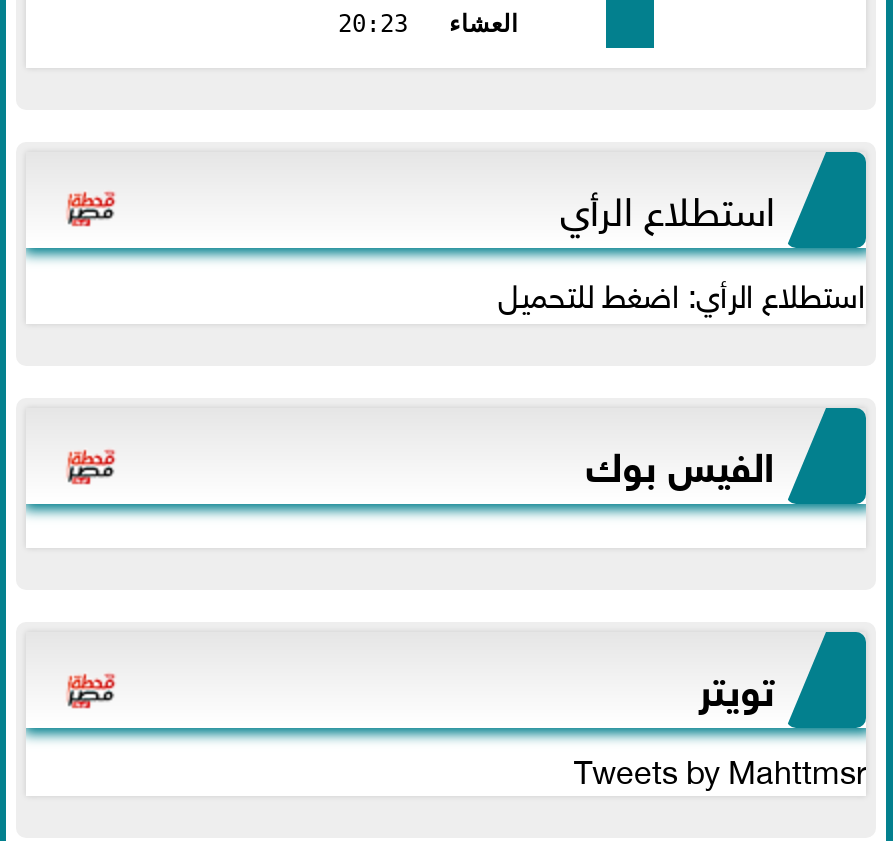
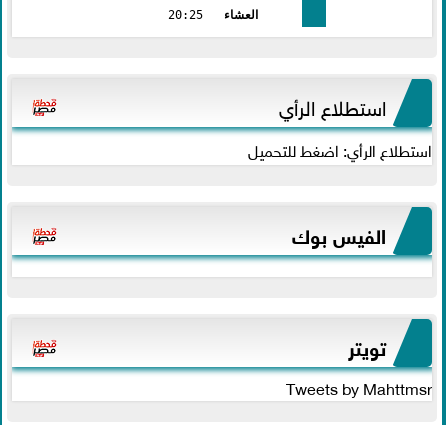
[338,11,517,39] العشاء 20:23 -> [168,8,257,22] العشاء 20:25

